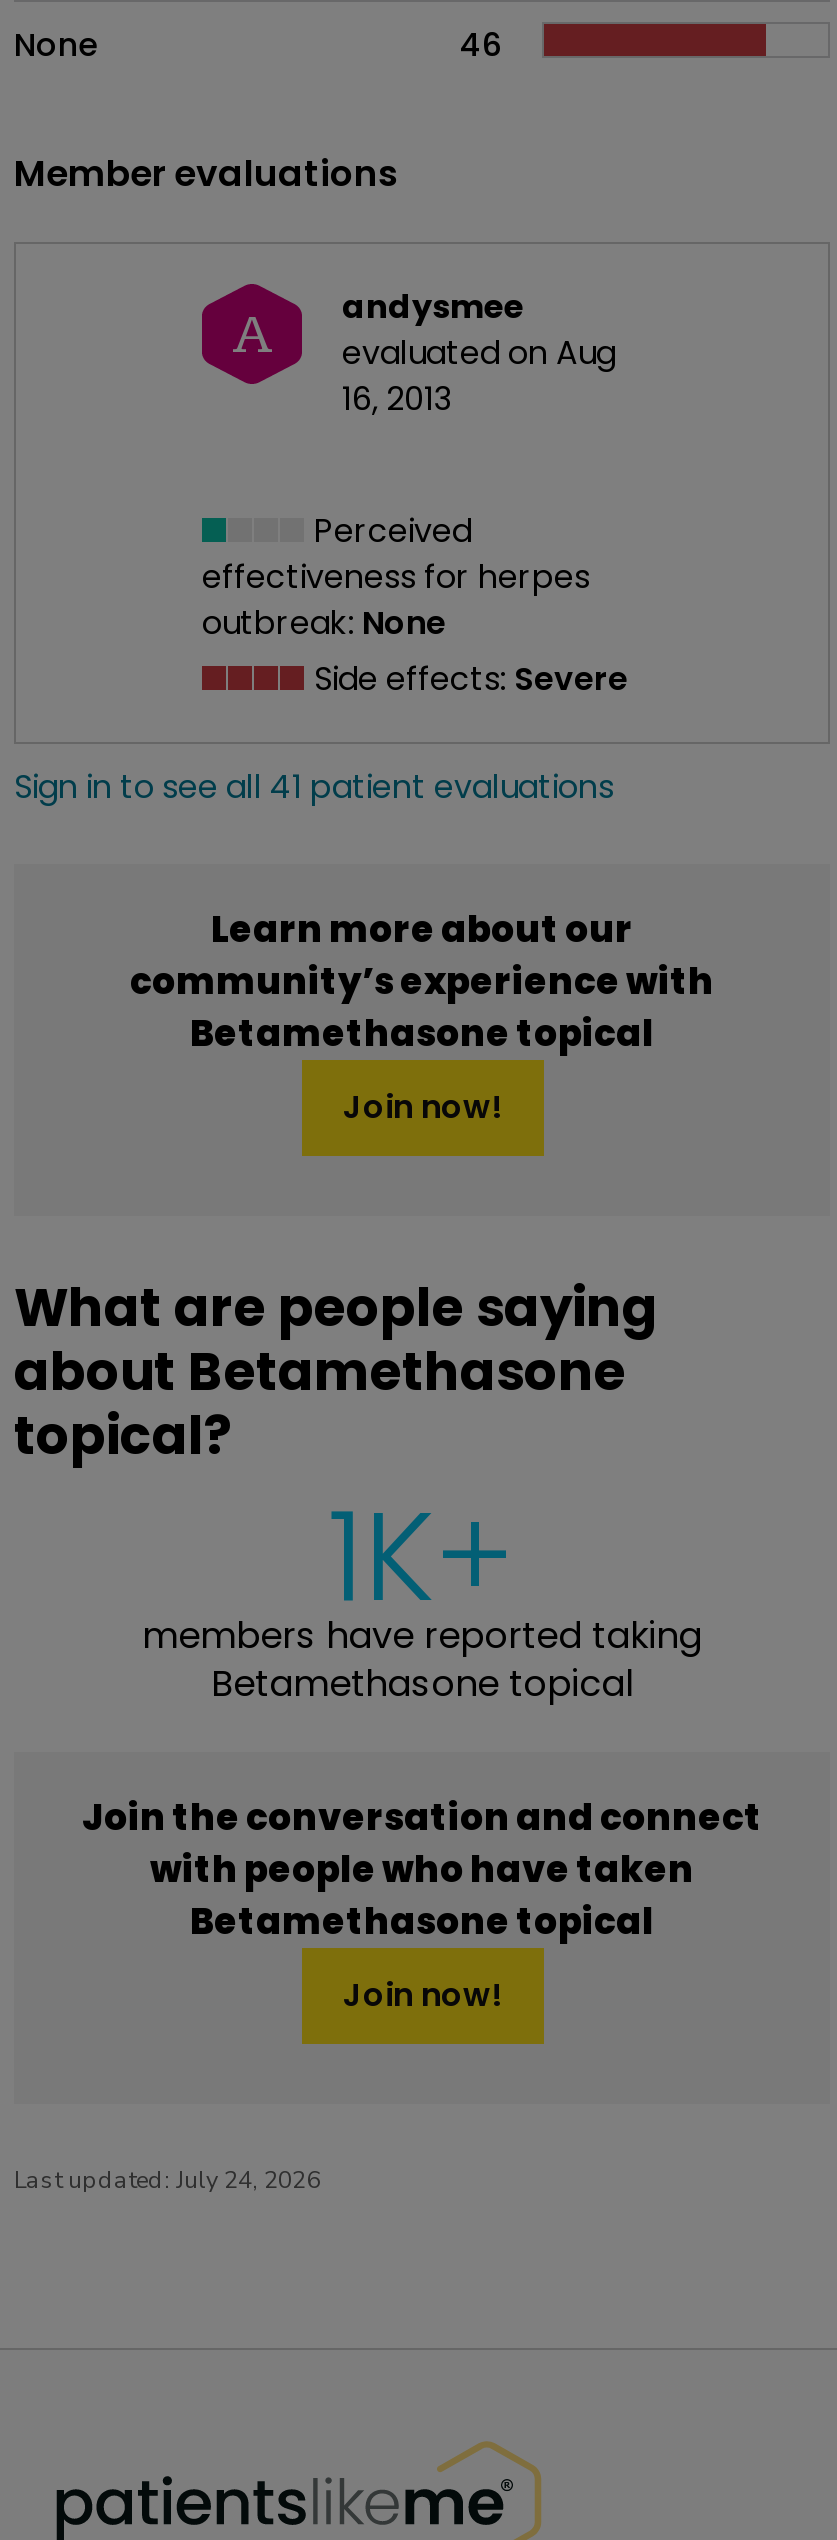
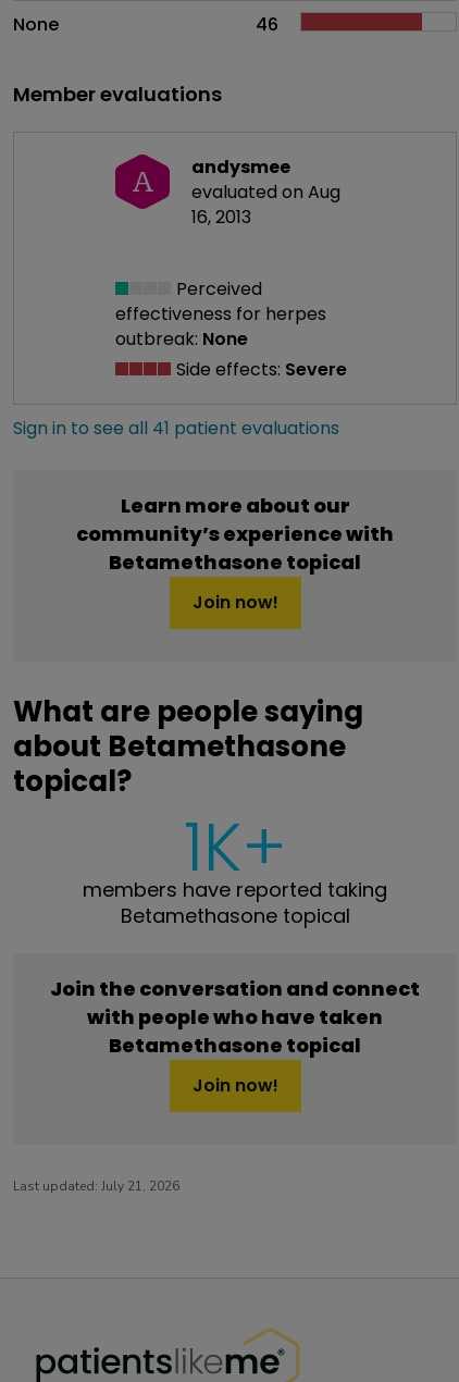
[14,2164,320,2196] Last updated: July 24, 2026 -> [13,1178,179,1195] Last updated: July 21, 2026

